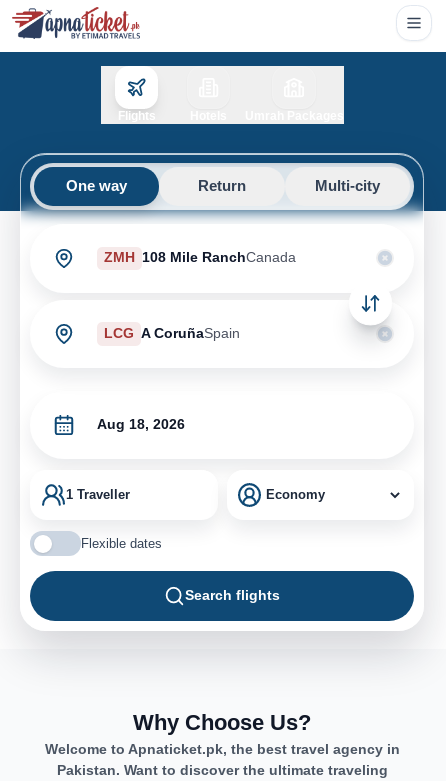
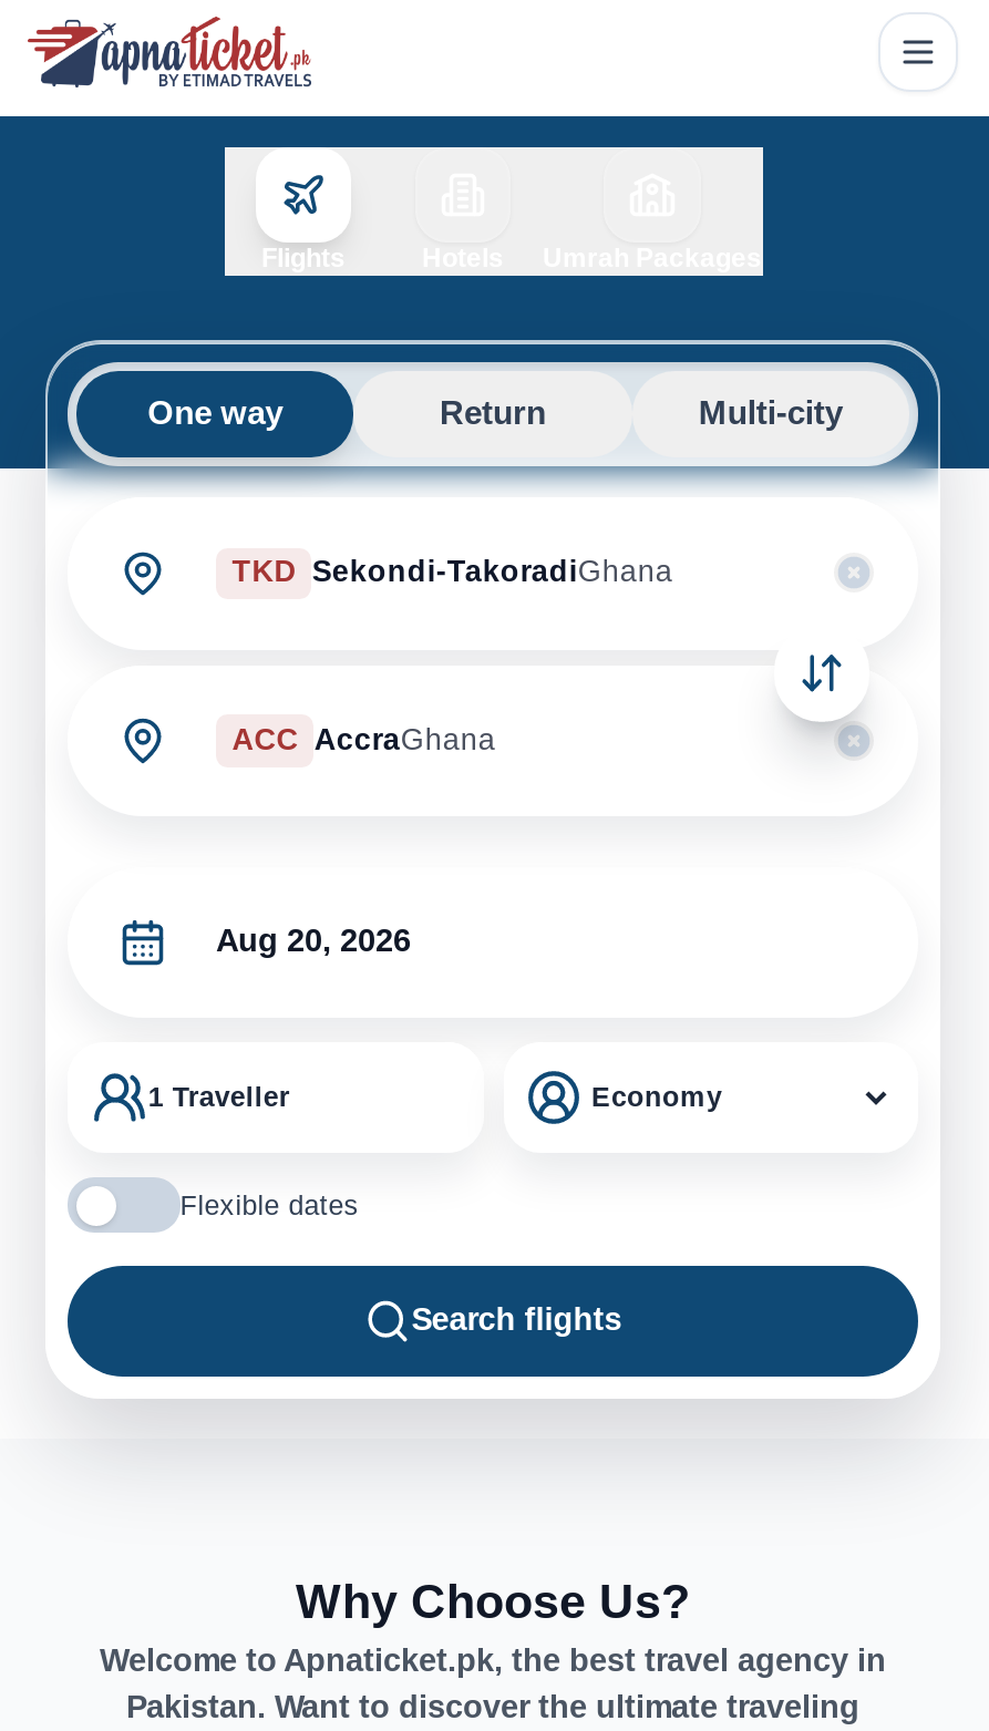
[104,250,296,265] ZMH 108 Mile RanchCanada -> [232,556,673,589] TKD Sekondi-TakoradiGhana
[104,326,240,341] LCG A CoruñaSpain -> [232,723,496,756] ACC AccraGhana
[97,416,185,432] Aug 18, 2026 -> [216,923,411,959] Aug 20, 2026

